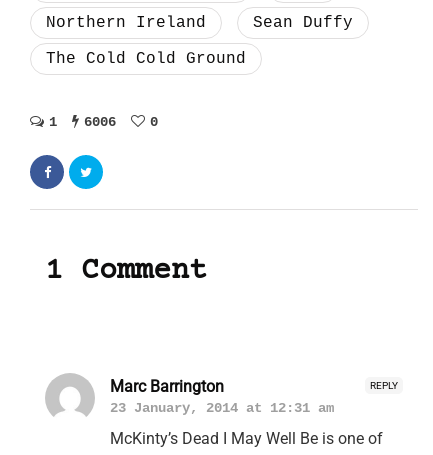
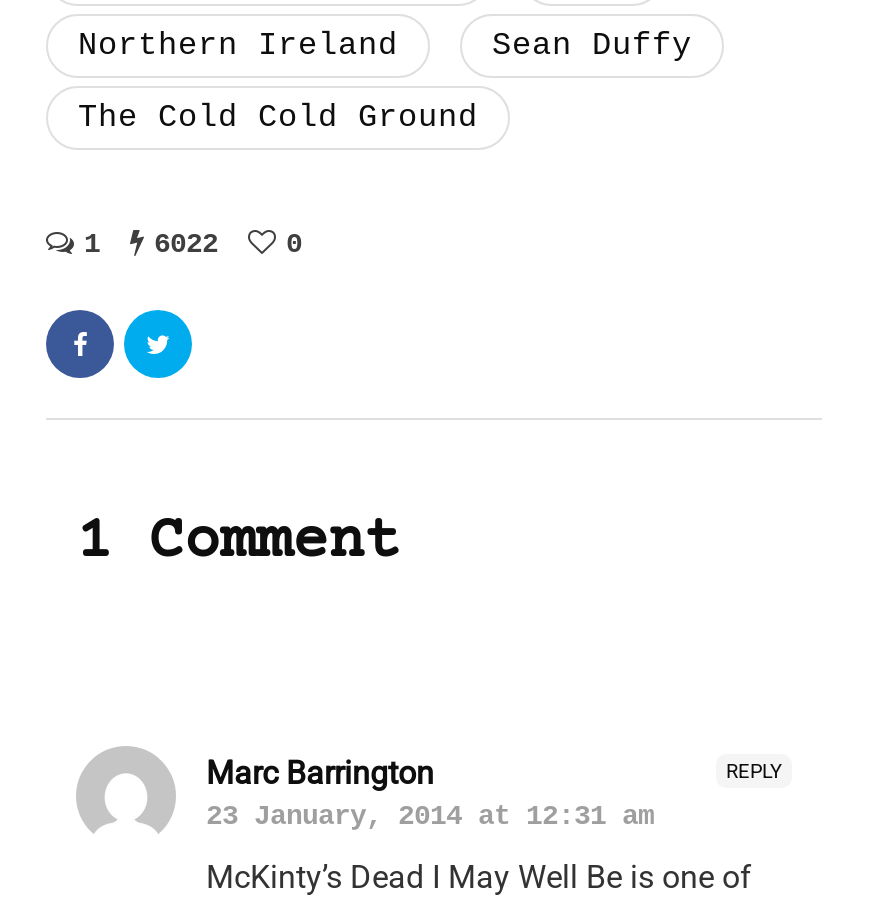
[49,114,116,130] 1 6006 -> [84,228,218,260] 1 6022

